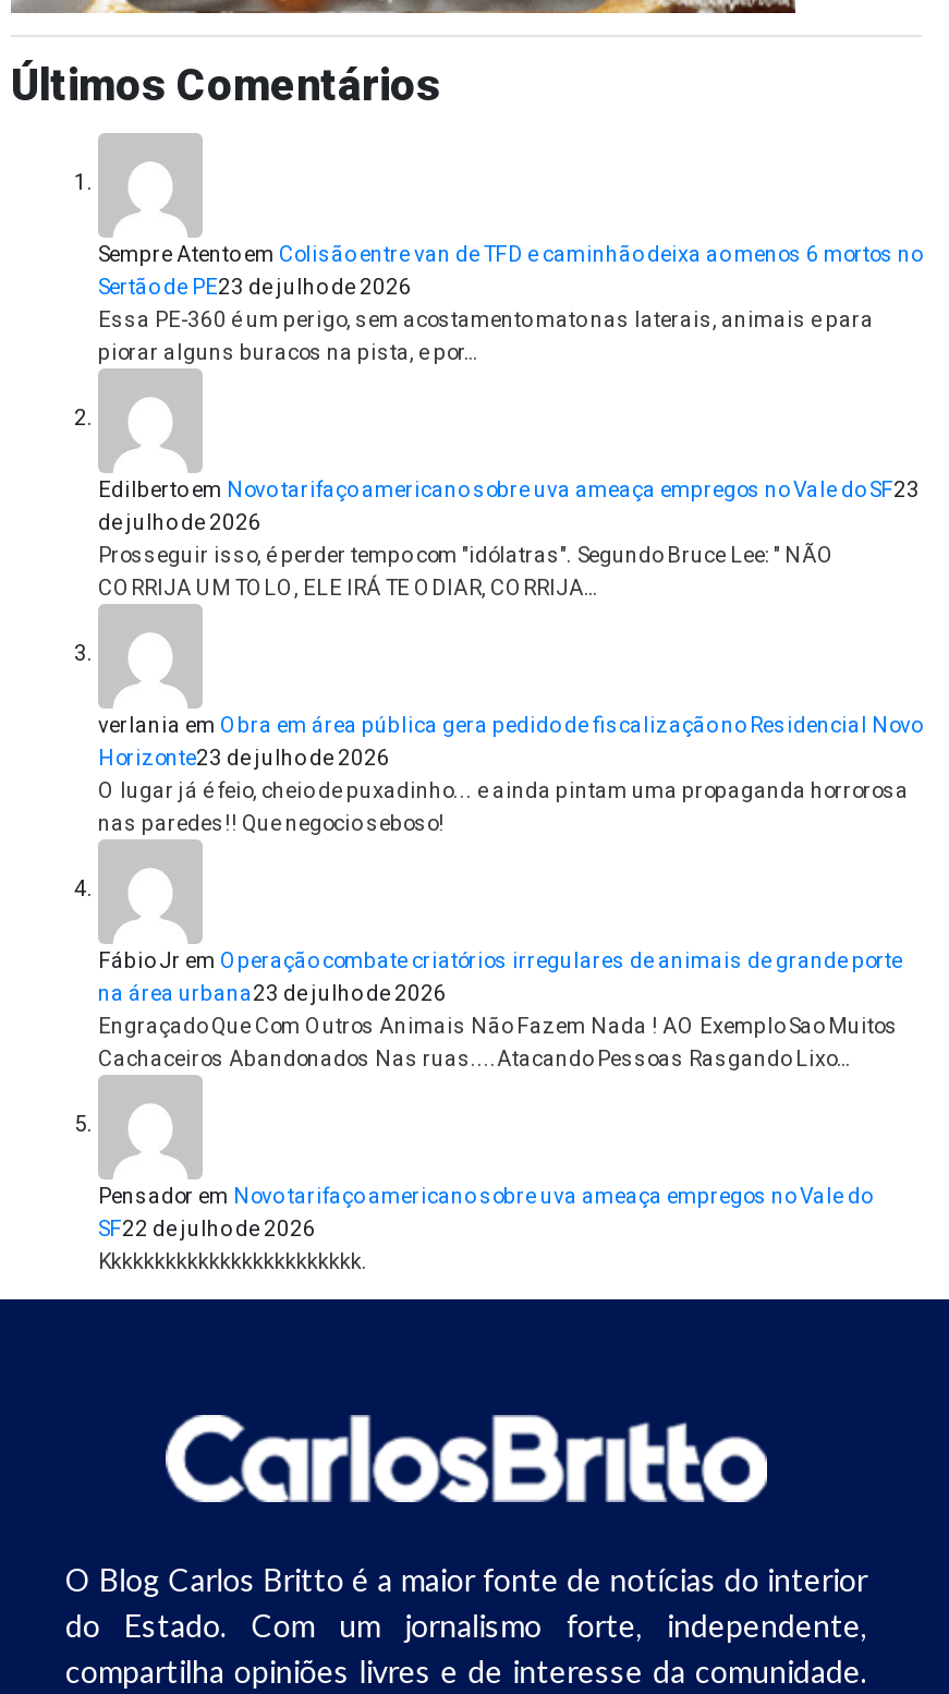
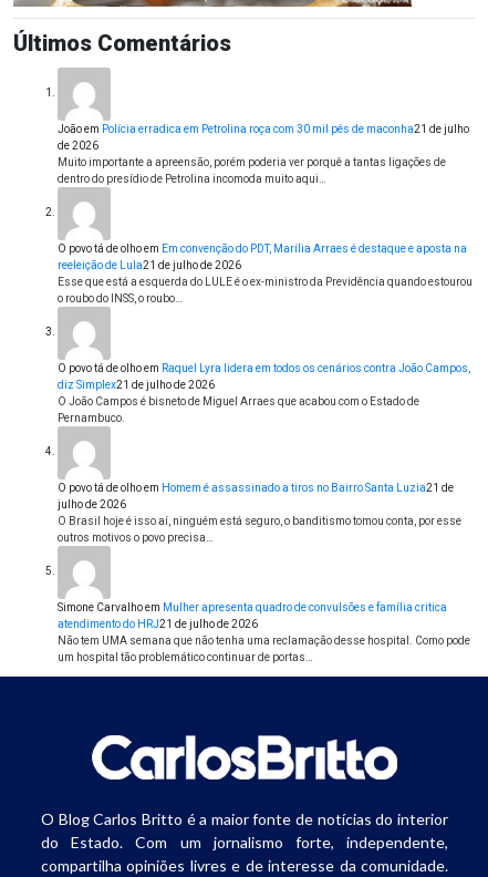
[98,242,922,364] Sempre Atento em Colisão entre van de TFD e caminhão deixa ao menos 6 mortos no | Sertão de PE23 de julho de 2026 | Essa PE-360 é um perigo, sem acostamento mato nas laterais, animais e para | piorar alguns buracos na pista, e por… -> [58,123,469,185] João em Polícia erradica em Petrolina roça com 30 mil pés de maconha 21 de julho | de 2026 | Muito importante a apreensão, porém poderia ver porquê a tantas ligações de | dentro do presídio de Petrolina incomoda muito aqui…
[98,477,920,599] Edilberto em Novo tarifaço americano sobre uva ameaça empregos no Vale do SF23 | de julho de 2026 | Prosseguir isso, é perder tempo com "idólatras". Segundo Bruce Lee: " NÃO | CORRIJA UM TOLO, ELE IRÁ TE ODIAR, CORRIJA… -> [58,242,473,304] O povo tá de olho em Em convenção do PDT, Marília Arraes é destaque e aposta na | reeleição de Lula 21 de julho de 2026 | Esse que está a esquerda do LULE é o ex-ministro da Previdência quando estourou | o roubo do INSS, o roubo…
[98,712,922,835] verlania em Obra em área pública gera pedido de fiscalização no Residencial Novo | Horizonte23 de julho de 2026 | O lugar já é feio, cheio de puxadinho... e ainda pintam uma propaganda horrorosa | nas paredes!! Que negocio seboso! -> [58,362,470,424] O povo tá de olho em Raquel Lyra lidera em todos os cenários contra João Campos, | diz Simplex21 de julho de 2026 | O João Campos é bisneto de Miguel Arraes que acabou com o Estado de | Pernambuco.
[98,948,902,1070] Fábio Jr em Operação combate criatórios irregulares de animais de grande porte | na área urbana 23 de julho de 2026 | Engraçado Que Com Outros Animais Não Fazem Nada ! AO Exemplo Sao Muitos | Cachaceiros Abandonados Nas ruas....Atacando Pessoas Rasgando Lixo… -> [58,481,461,543] O povo tá de olho em Homem é assassinado a tiros no Bairro Santa Luzia 21 de | julho de 2026 | O Brasil hoje é isso aí, ninguém está seguro, o banditismo tomou conta, por esse | outros motivos o povo precisa…
[98,1183,872,1273] Pensador em Novo tarifaço americano sobre uva ameaça empregos no Vale do | SF22 de julho de 2026 | Kkkkkkkkkkkkkkkkkkkkkkkk. -> [58,601,470,663] Simone Carvalho em Mulher apresenta quadro de convulsões e família critica | atendimento do HRJ 21 de julho de 2026 | Não tem UMA semana que não tenha uma reclamação desse hospital. Como pode | um hospital tão problemático continuar de portas…

